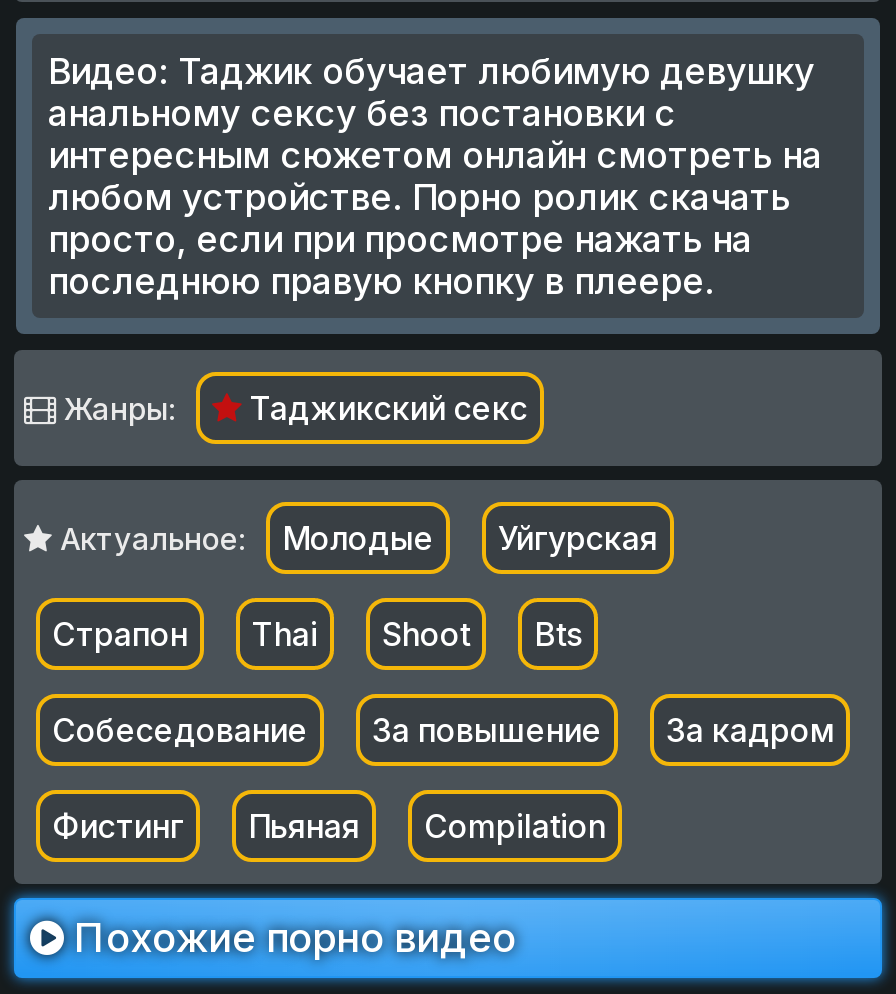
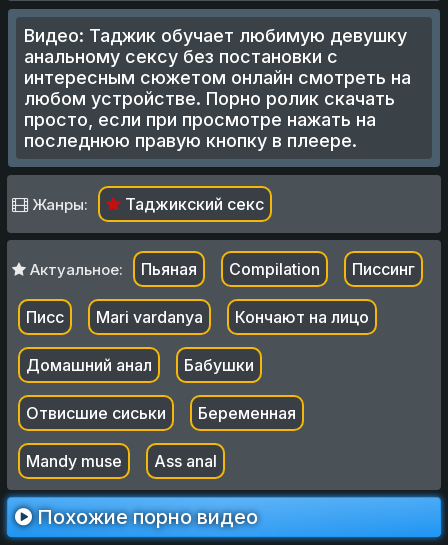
[52,518,834,846] Молодые | Уйгурская | Страпон | Thai | Shoot | Bts | Собеседование | За повышение | За кадром | Фистинг -> none
moved [248,806,606,846] -> [141,259,320,279]: Пьяная | Compilation
none -> [26,259,415,471] Писсинг | Писс | Mari vardanya | Кончают на лицо | Домашний анал | Бабушки | Отвисшие сиськи | Беременная | Mandy muse | Ass anal

